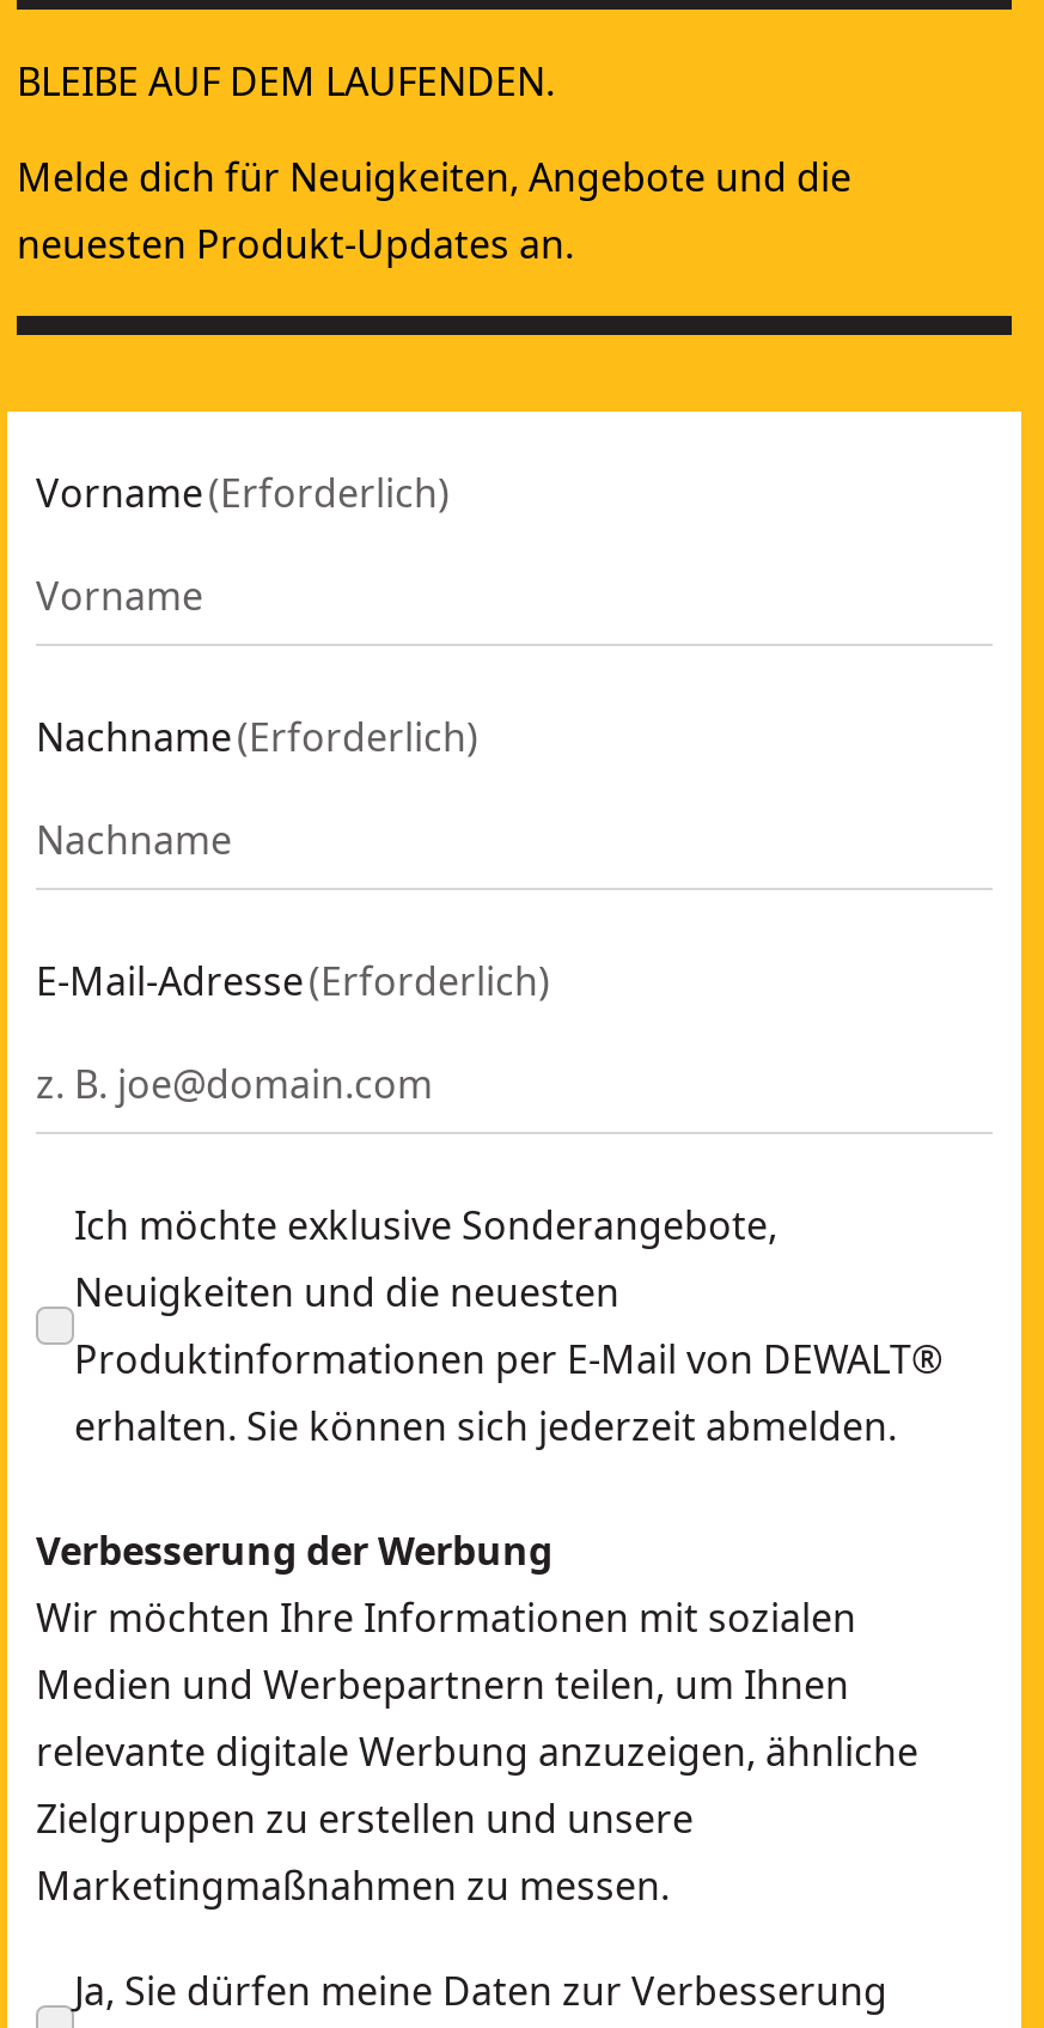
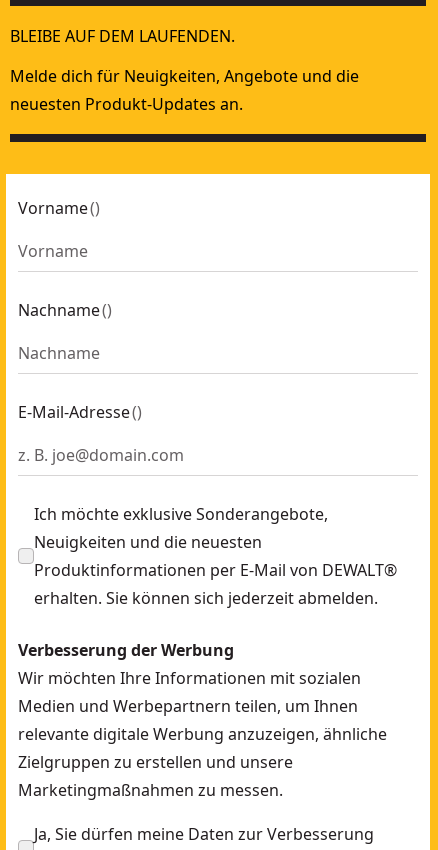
[36,467,450,519] Vorname (Erforderlich) -> [18,197,100,219] Vorname ()
[36,711,478,763] Nachname (Erforderlich) -> [18,299,112,321] Nachname ()
[36,955,550,1007] E-Mail-Adresse (Erforderlich) -> [18,401,142,423] E-Mail-Adresse ()

